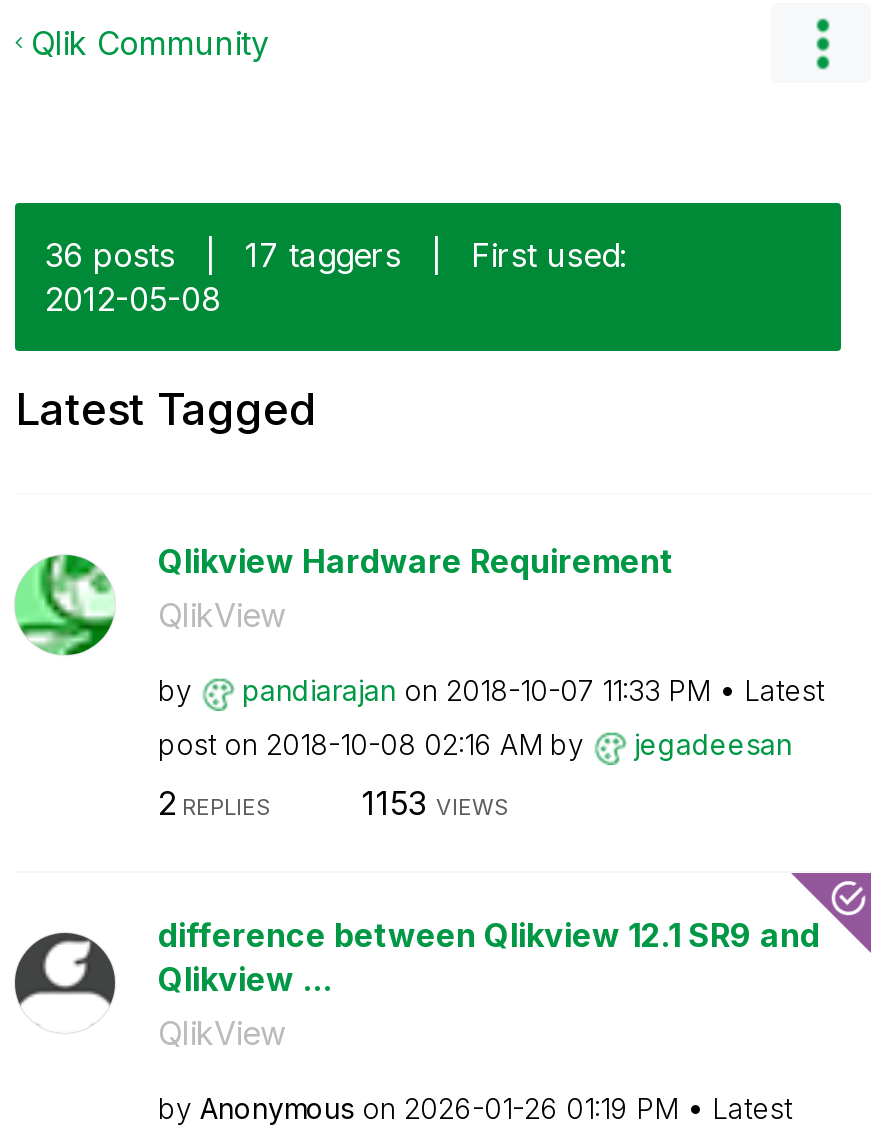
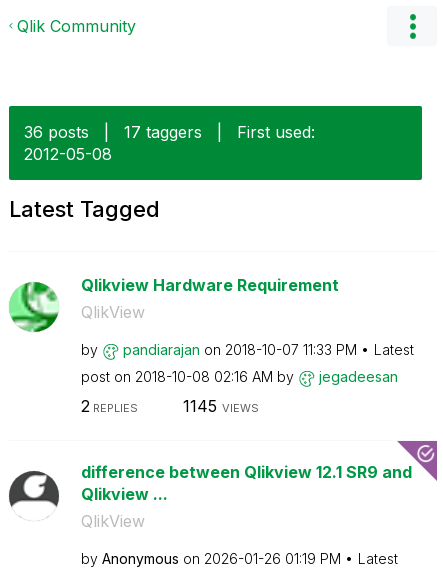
[362,782,510,822] 1153 VIEWS -> [182,395,258,415] 1145 VIEWS

